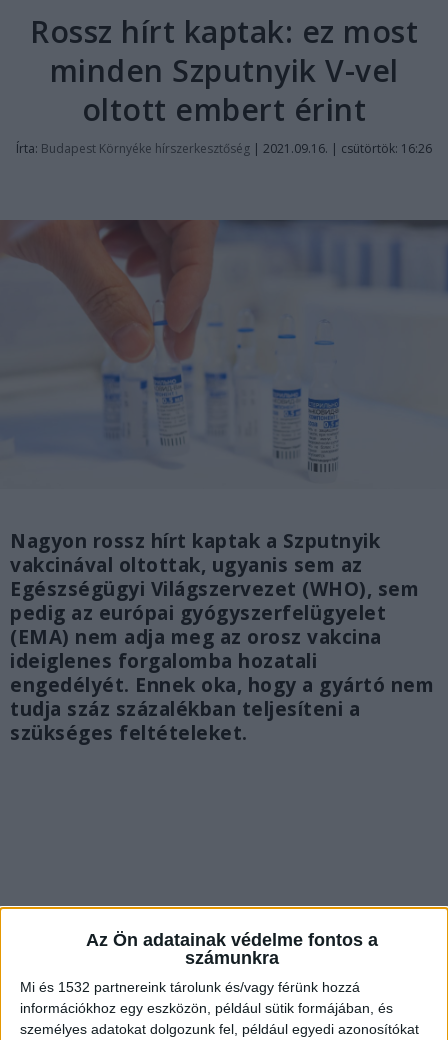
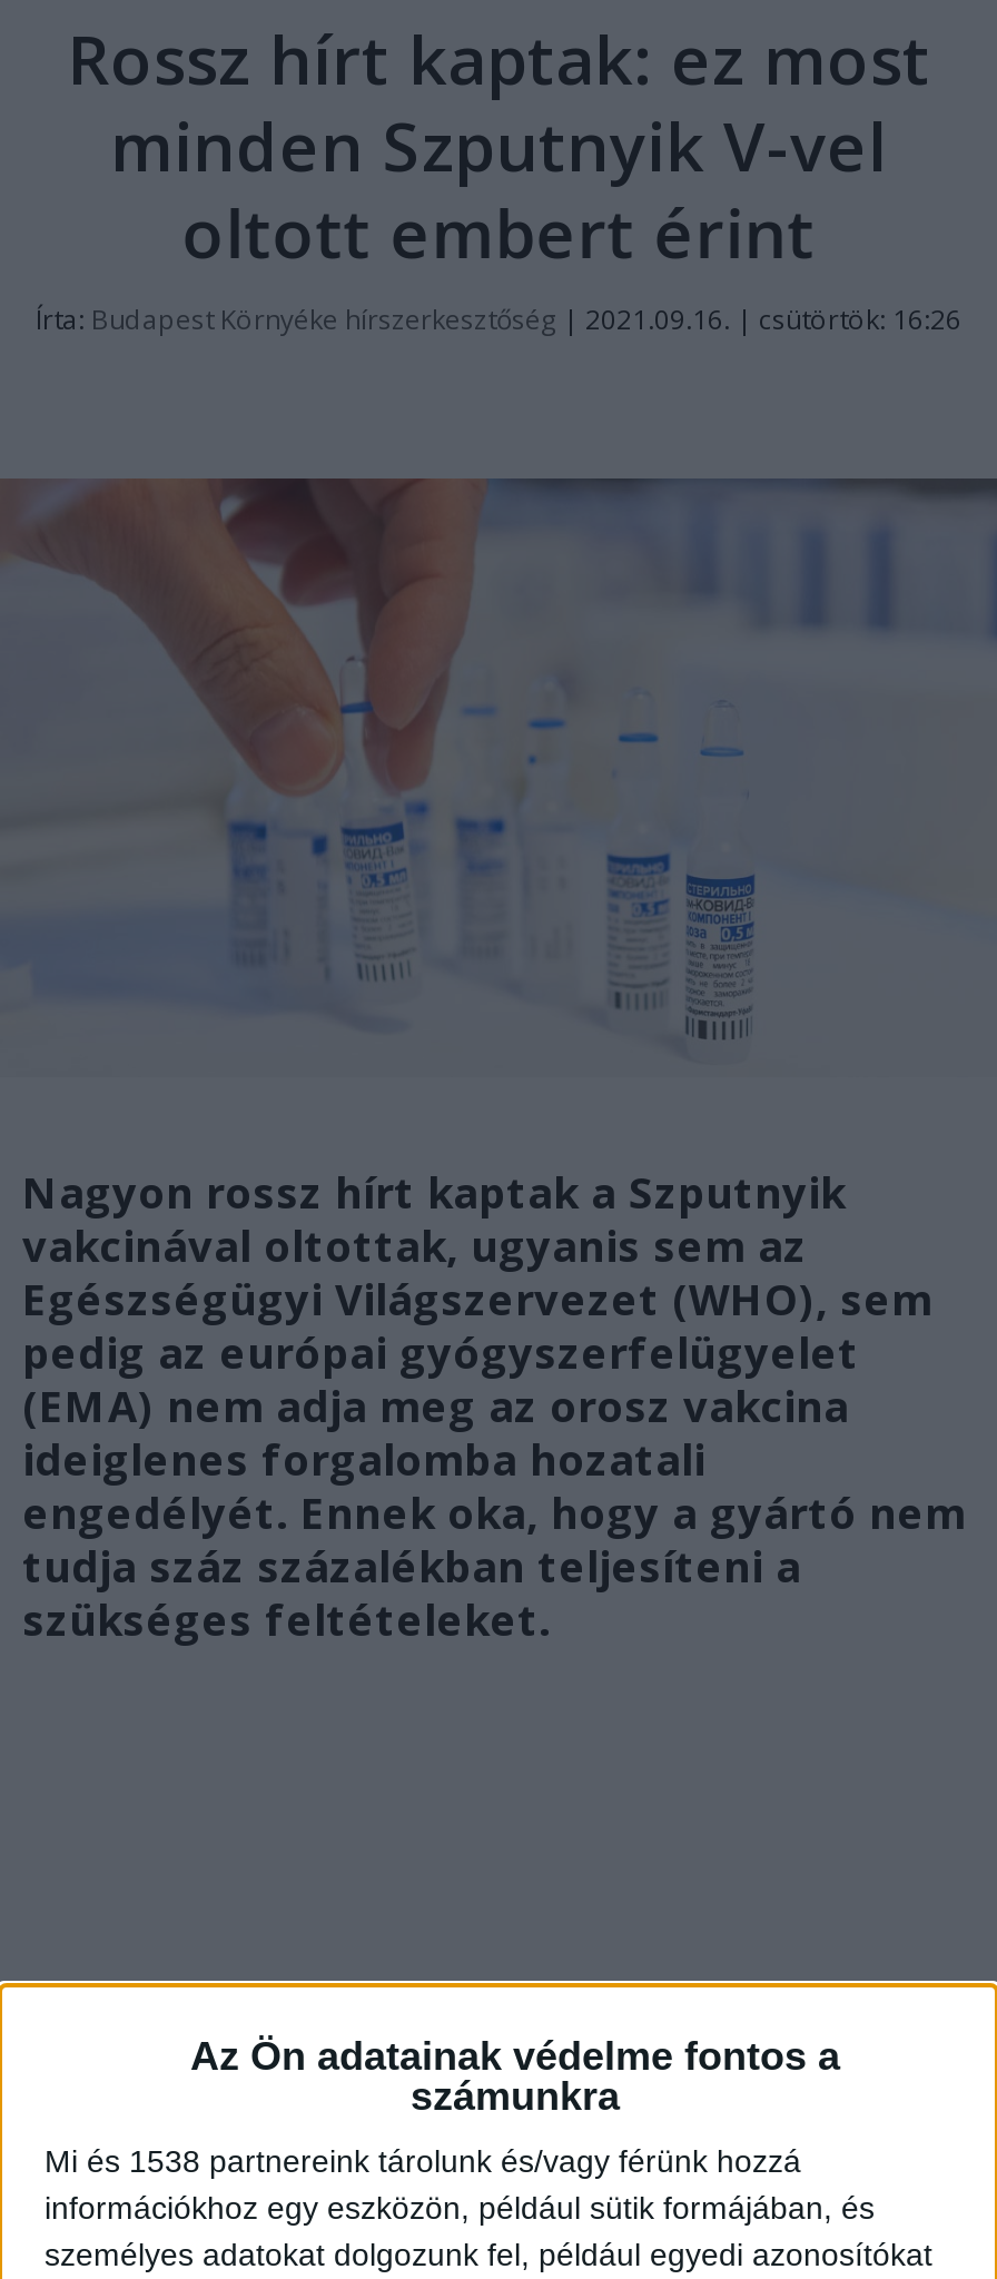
[20,978,360,994] Mi és 1532 partnereink tárolunk és/vagy férünk hozzá -> [45,2142,801,2178] Mi és 1538 partnereink tárolunk és/vagy férünk hozzá

